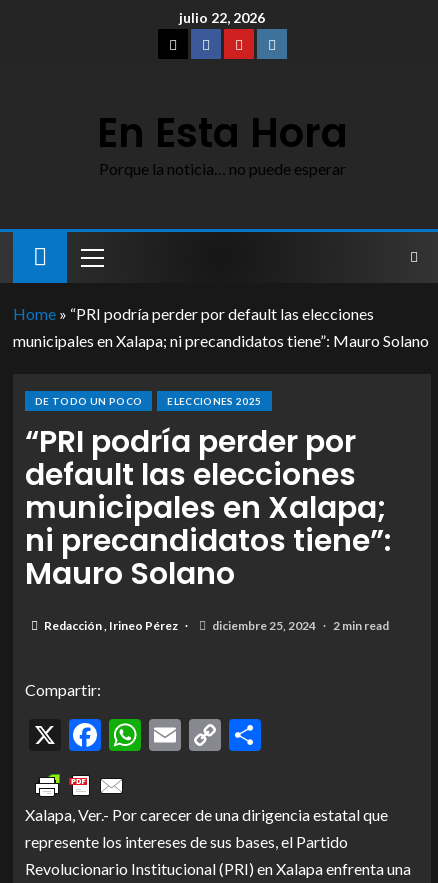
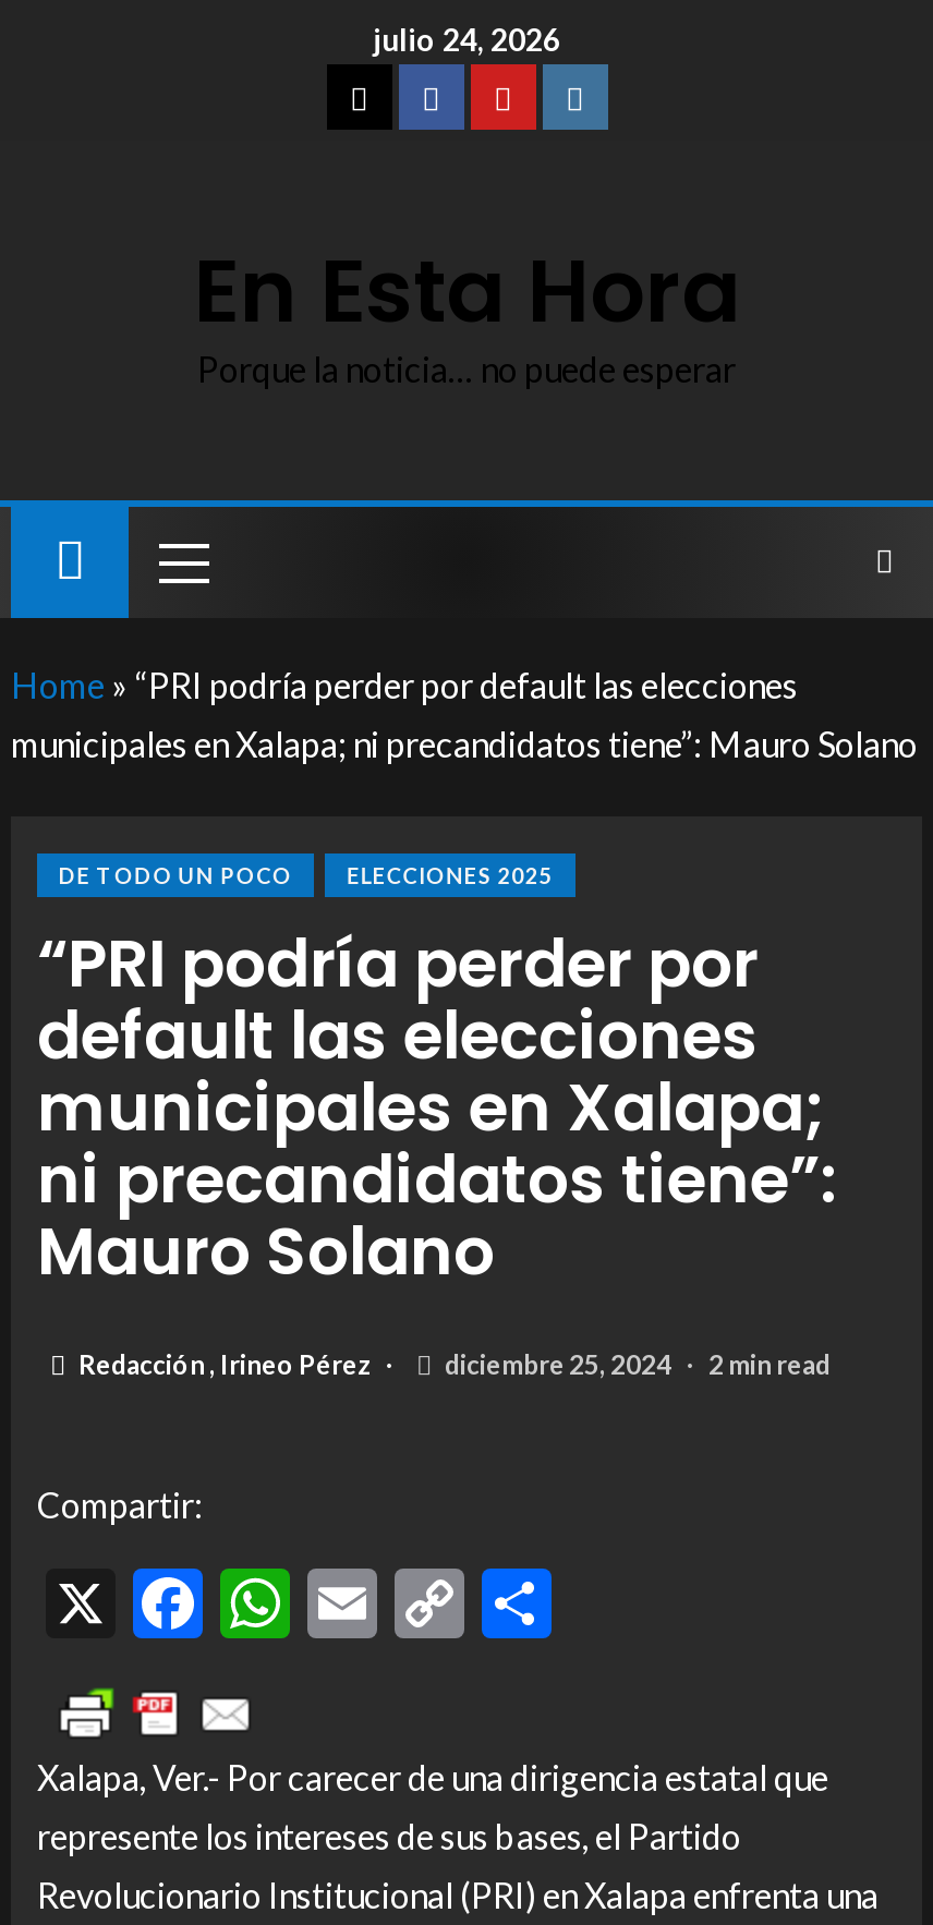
[179,9,265,26] julio 22, 2026 -> [373,22,560,59] julio 24, 2026

